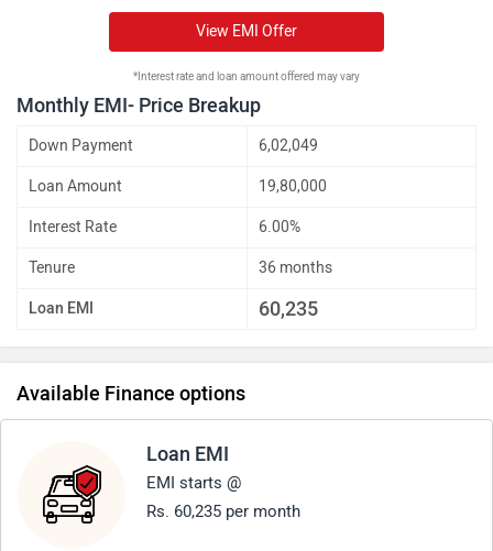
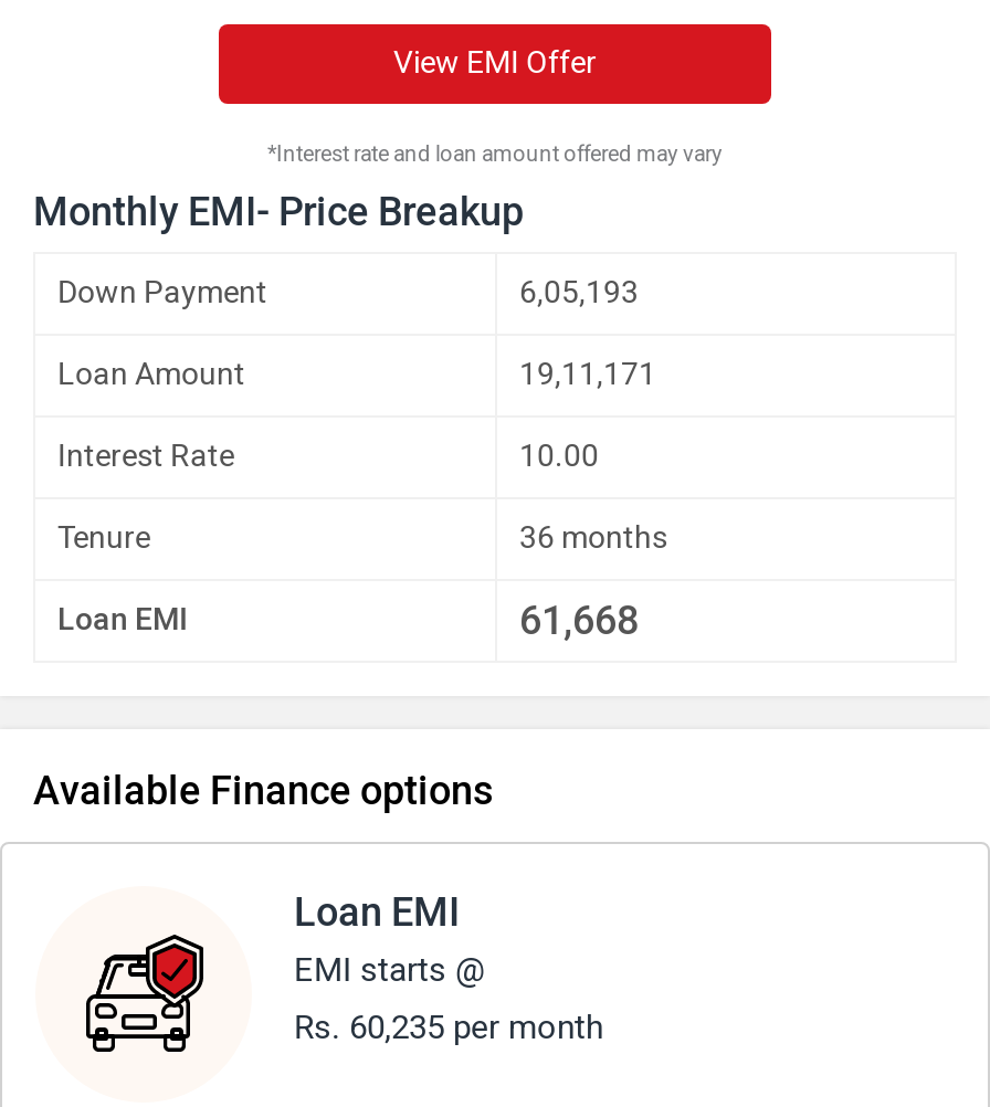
[259,137,318,155] 6,02,049 -> [519,275,639,312] 6,05,193
[259,177,327,196] 19,80,000 -> [519,356,656,394] 19,11,171
[259,218,300,237] 6.00% -> [519,438,599,476] 10.00
[259,297,318,321] 60,235 -> [519,597,639,646] 61,668

